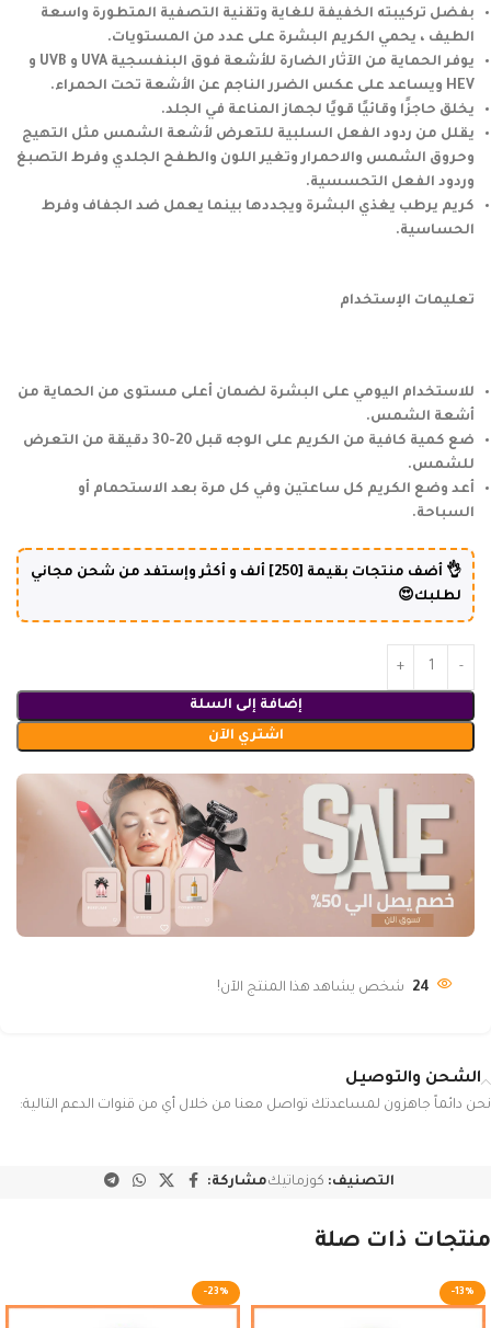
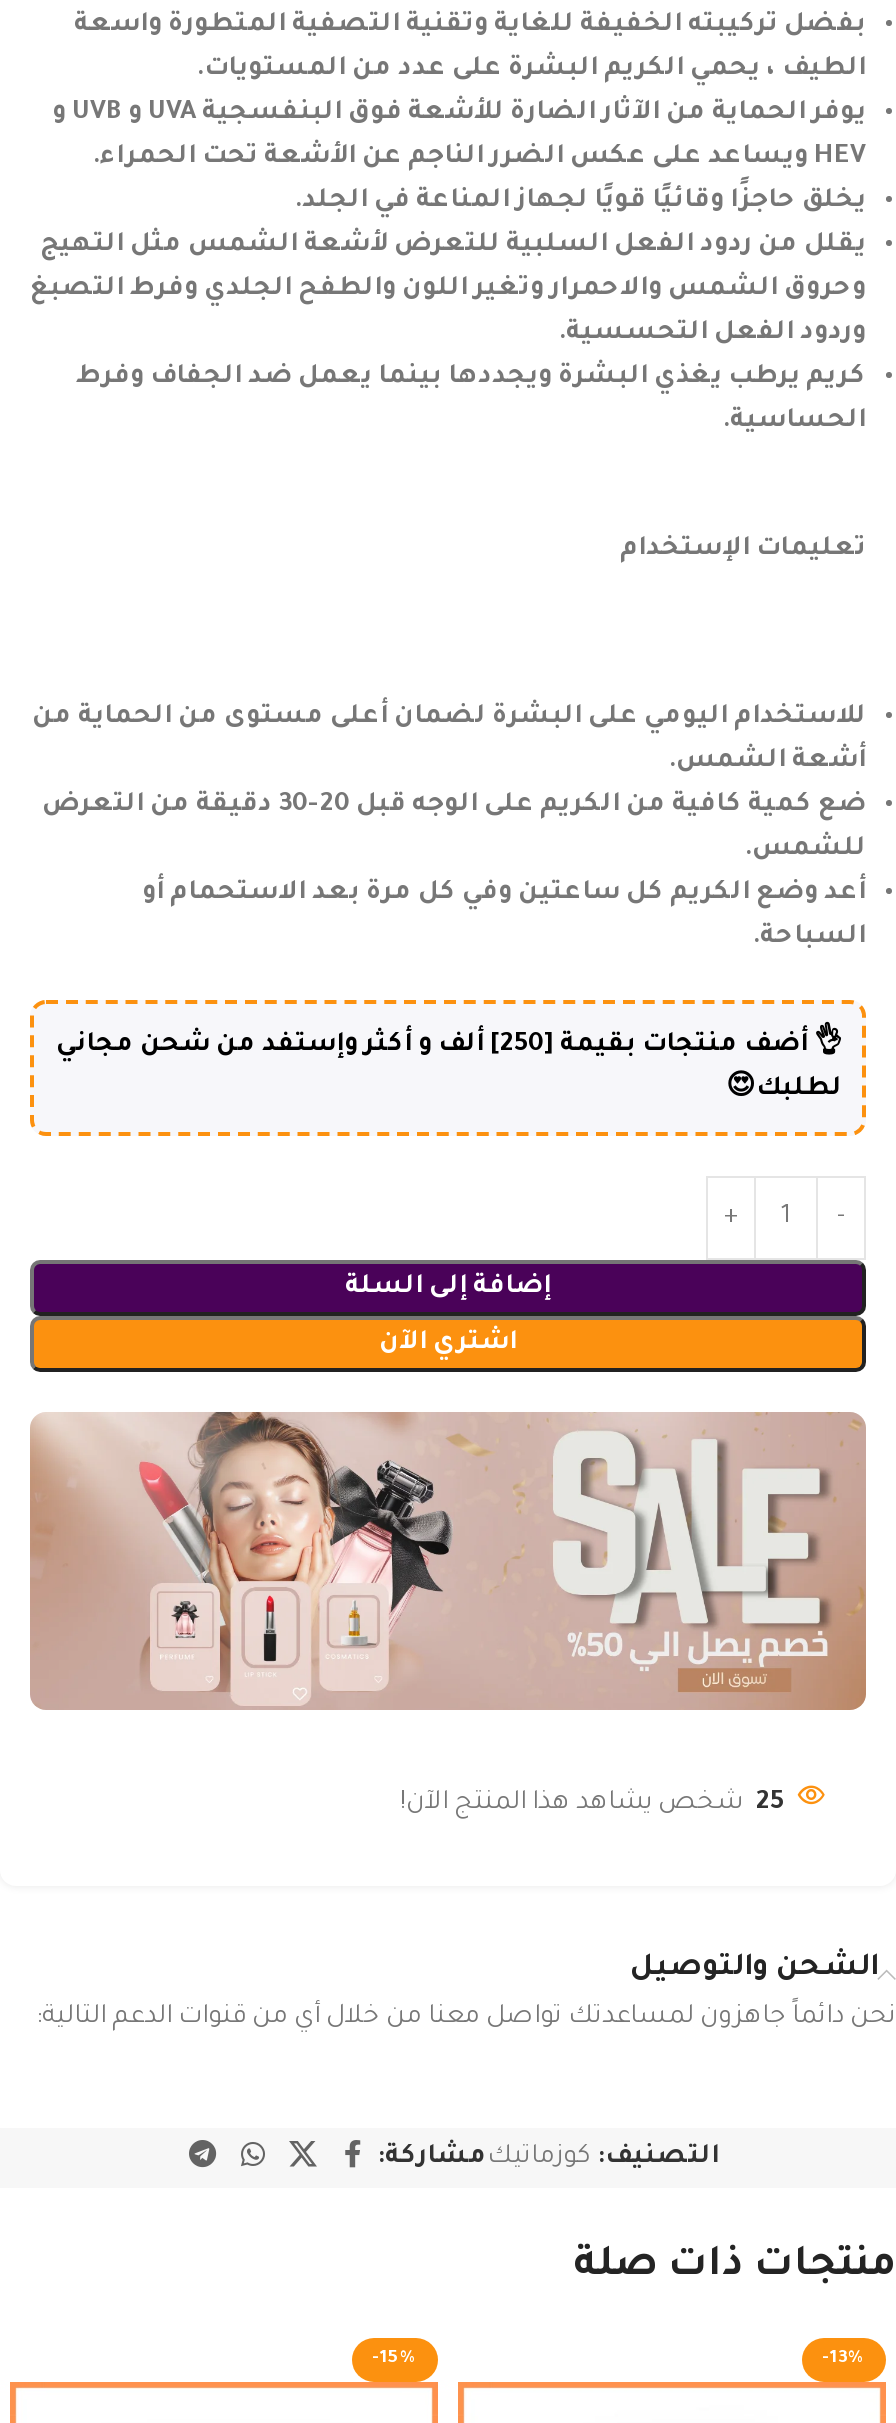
[217,981,430,996] 24 شخص يشاهد هذا المنتج الآن! -> [400,1791,784,1819] 25 شخص يشاهد هذا المنتج الآن!
[203,1288,229,1299] -23% -> [372,2351,418,2371] -15%

